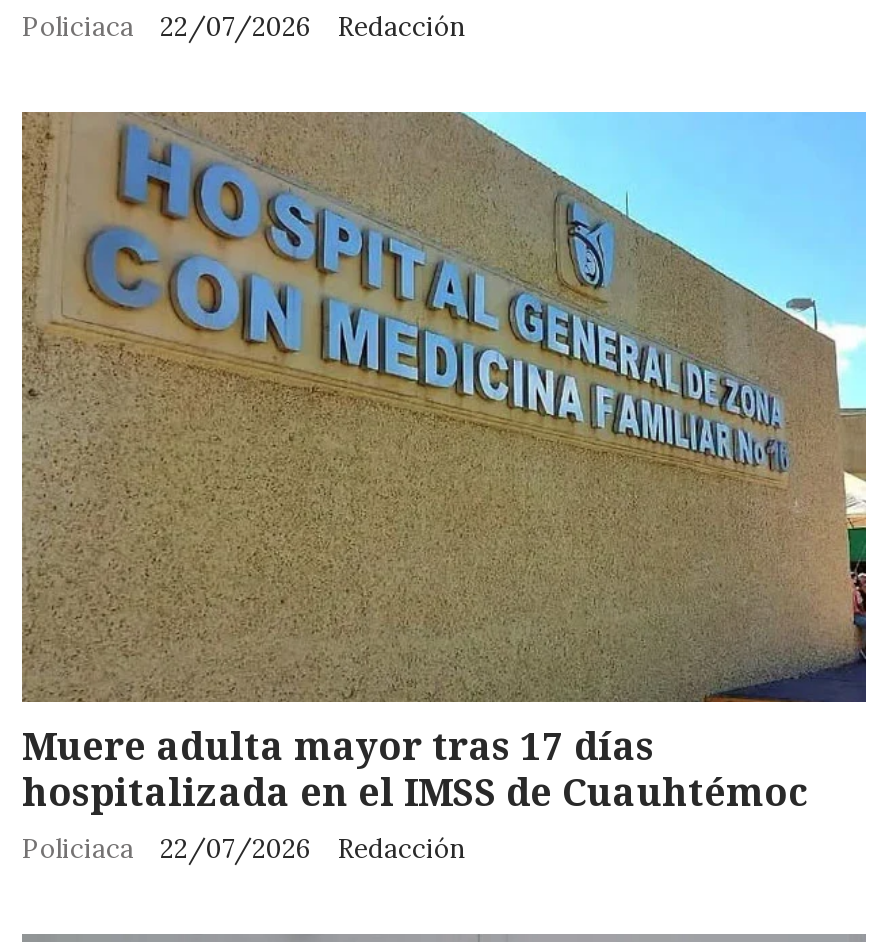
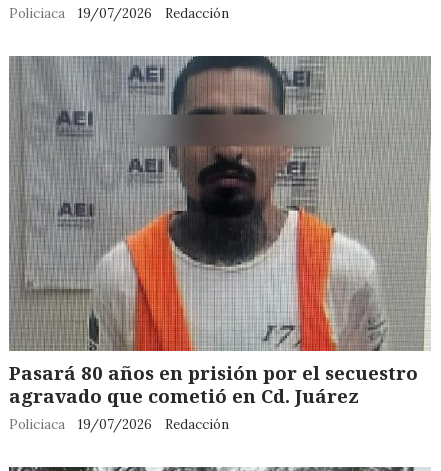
[22,11,466,45] Policiaca 22/07/2026 Redacción -> [9,5,229,22] Policiaca 19/07/2026 Redacción
[22,110,868,815] [image] | Muere adulta mayor tras 17 días | hospitalizada en el IMSS de Cuauhtémoc -> [9,55,432,408] [image] | Pasará 80 años en prisión por el secuestro | agravado que cometió en Cd. Juárez
[22,832,466,866] Policiaca 22/07/2026 Redacción -> [9,416,229,433] Policiaca 19/07/2026 Redacción

